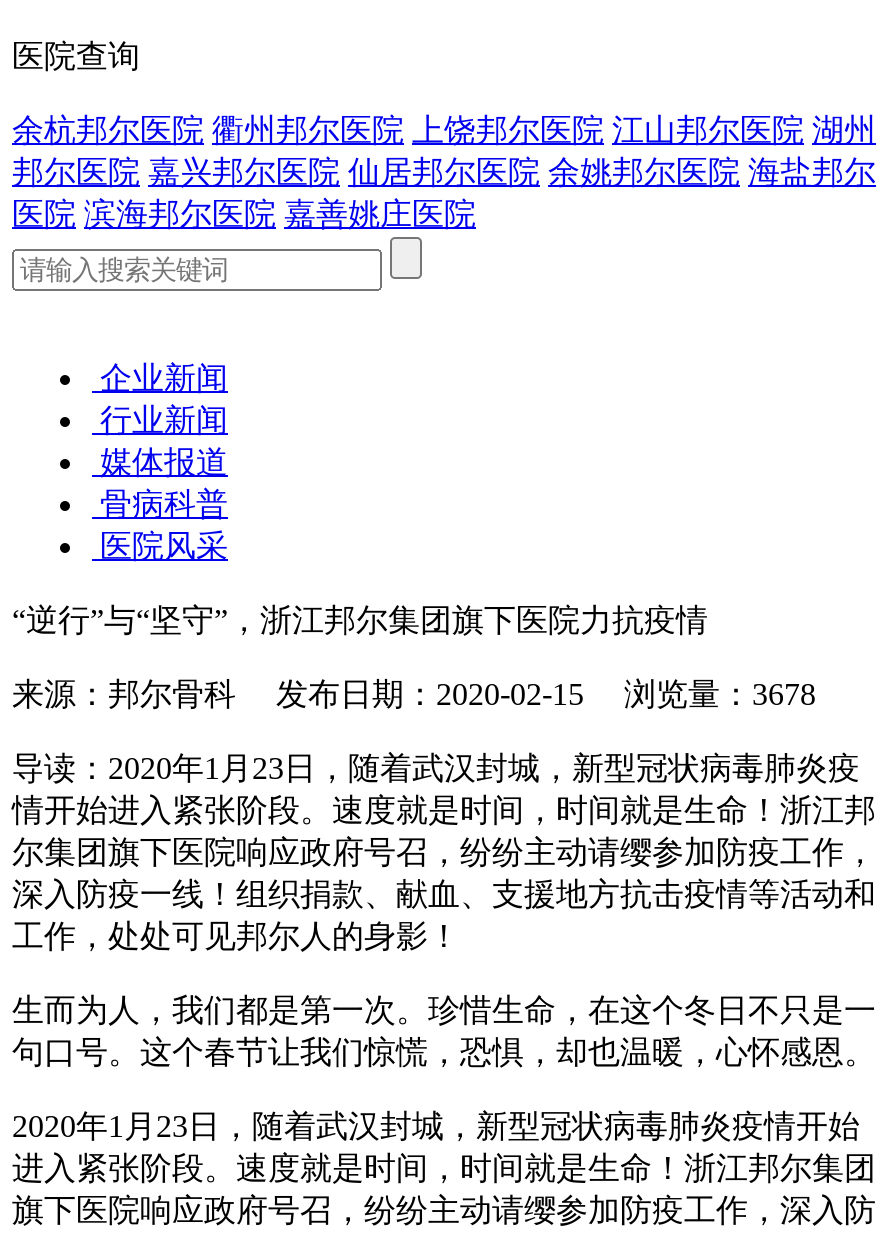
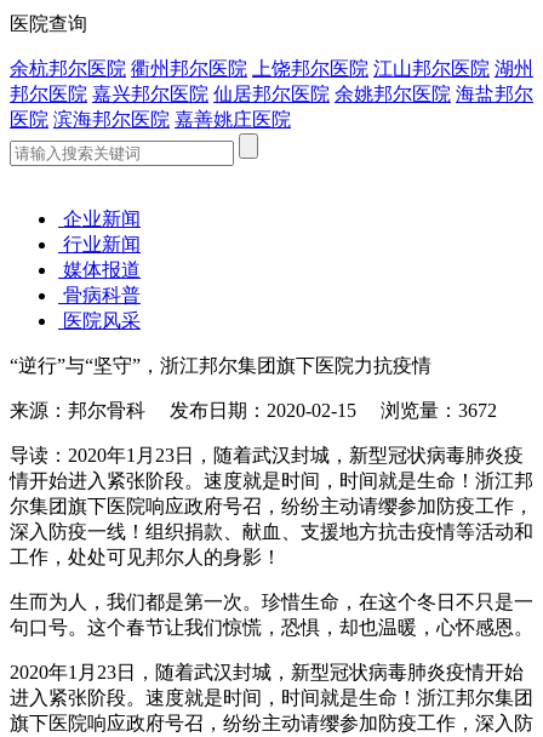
[12,677,816,711] 来源：邦尔骨科 发布日期：2020-02-15 浏览量：3678 -> [10,400,497,421] 来源：邦尔骨科 发布日期：2020-02-15 浏览量：3672

